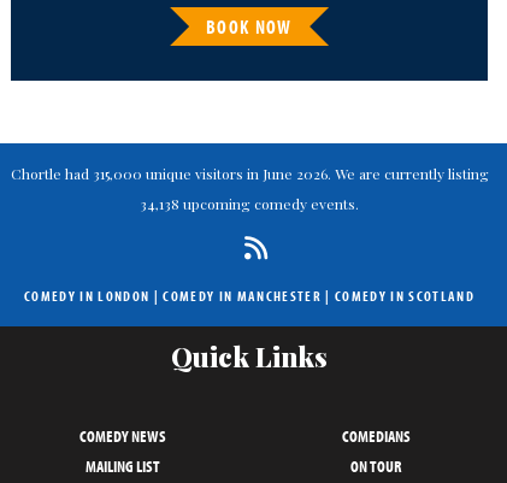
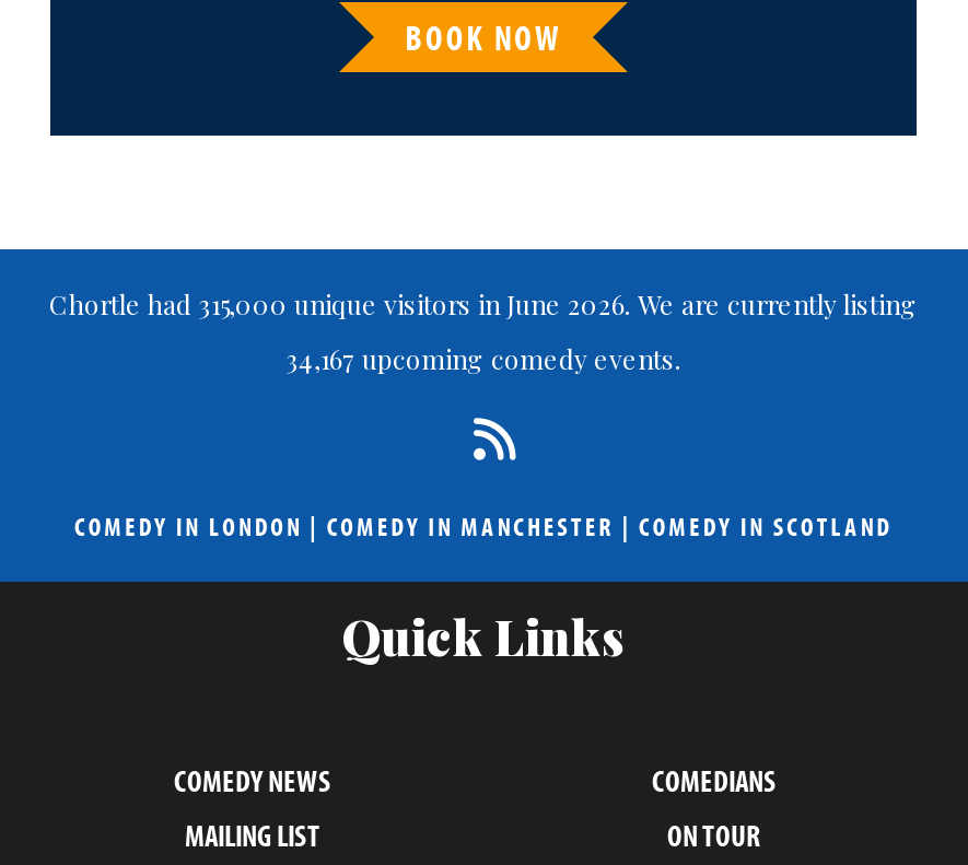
[140,194,359,213] 34,138 upcoming comedy events. -> [285,341,681,376] 34,167 upcoming comedy events.

